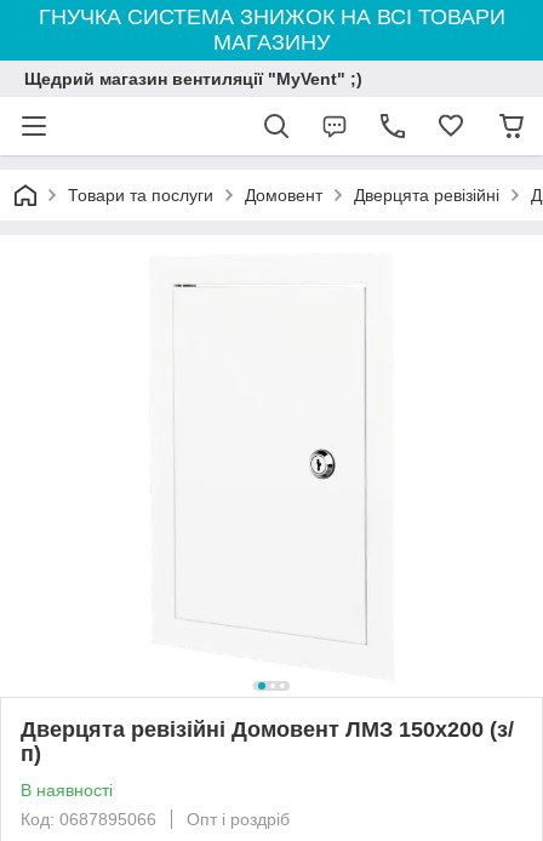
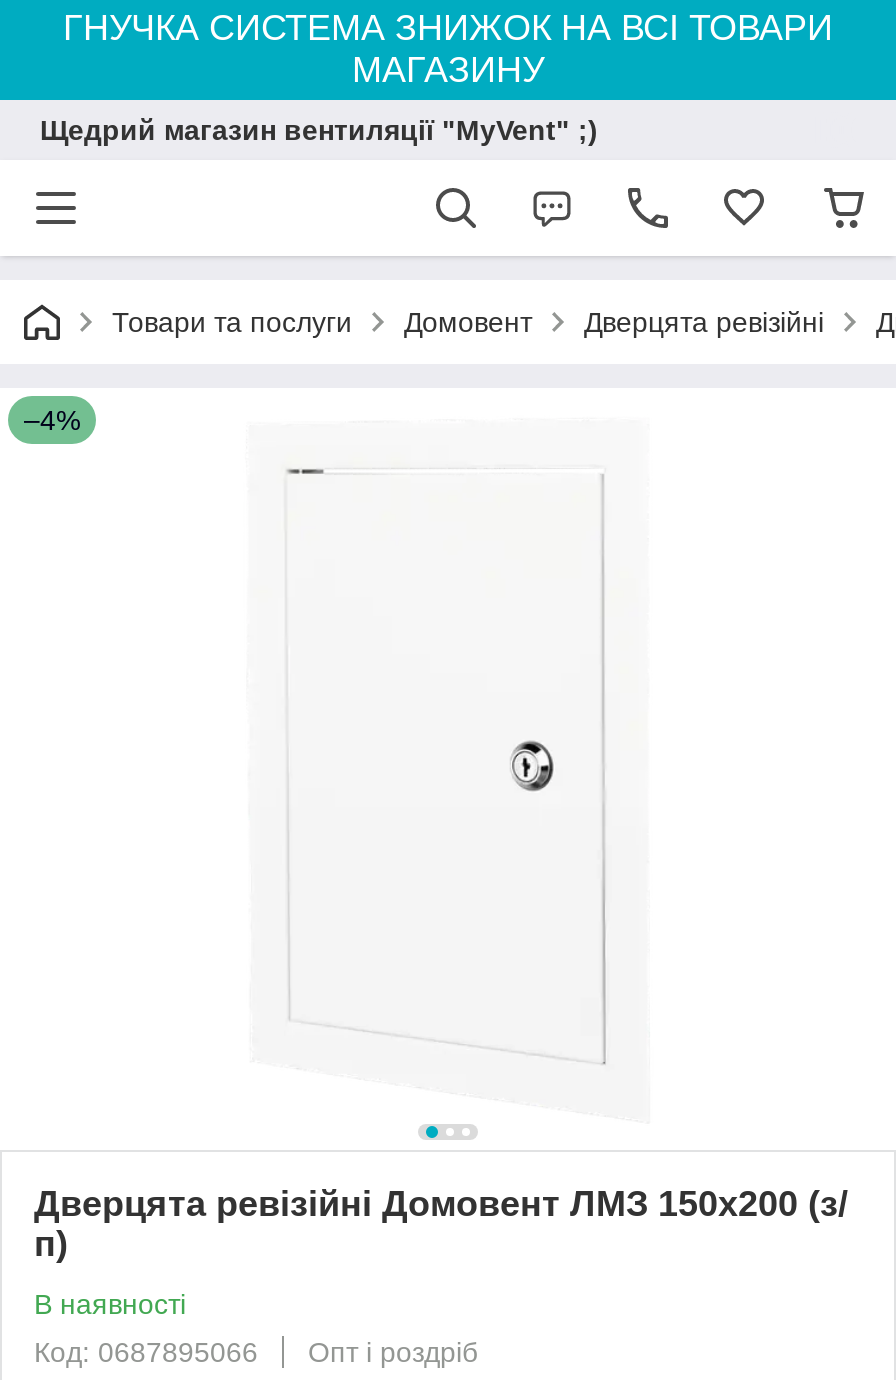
none -> [24,404,80,436] –4%

